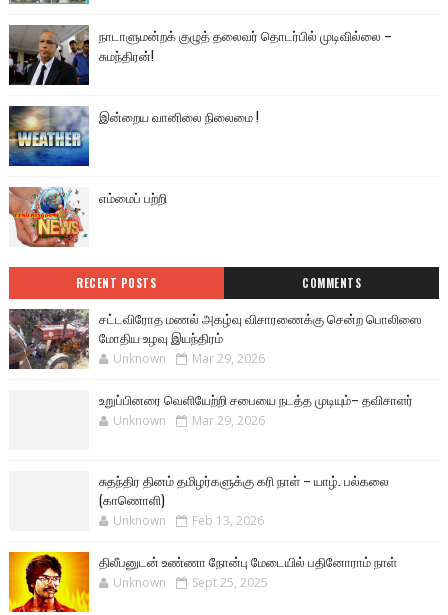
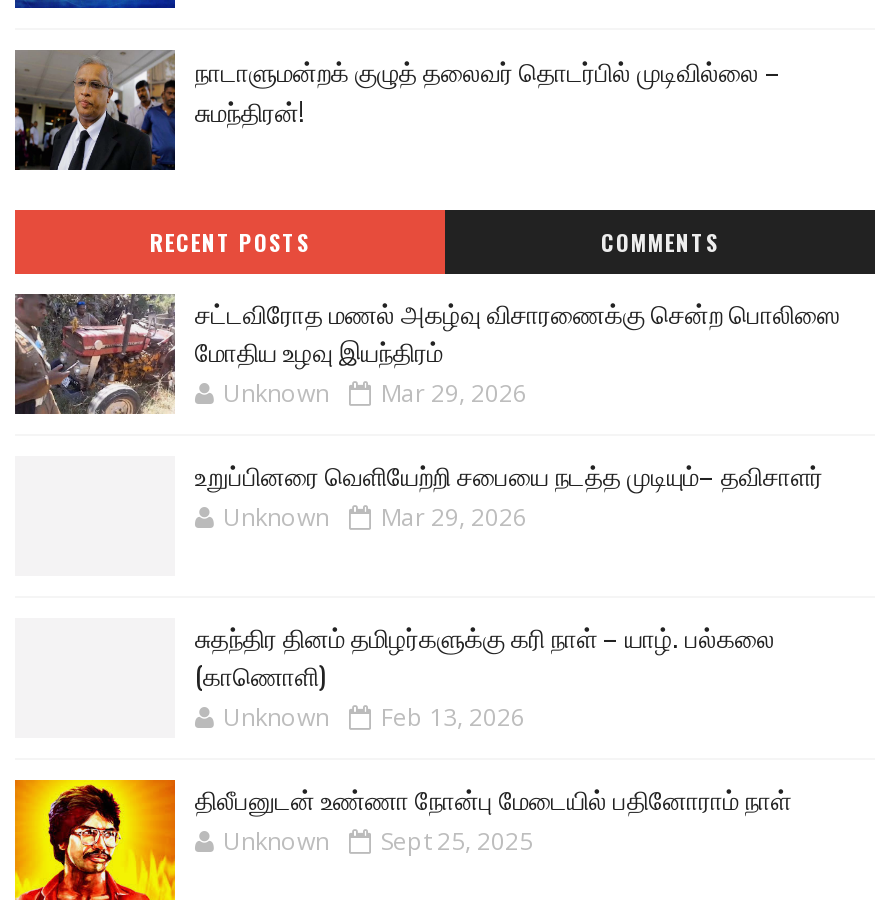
[8,105,259,159] [image] | இன்றைய வானிலை நிலைமை ! -> none
[9,187,167,248] [image] | எம்மைப் பற்றி -> none

